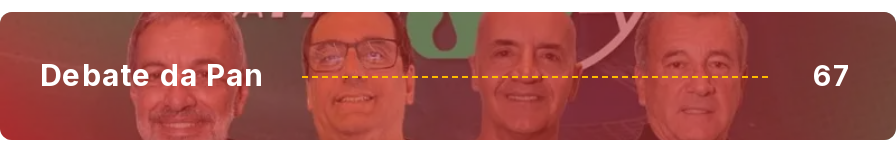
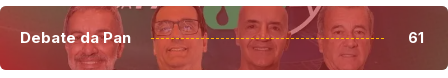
[813,58,851,92] 67 -> [408,29,424,46] 61

